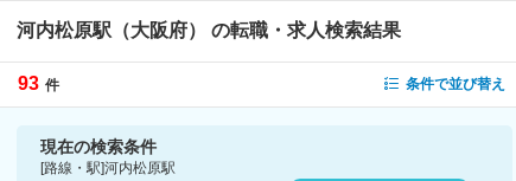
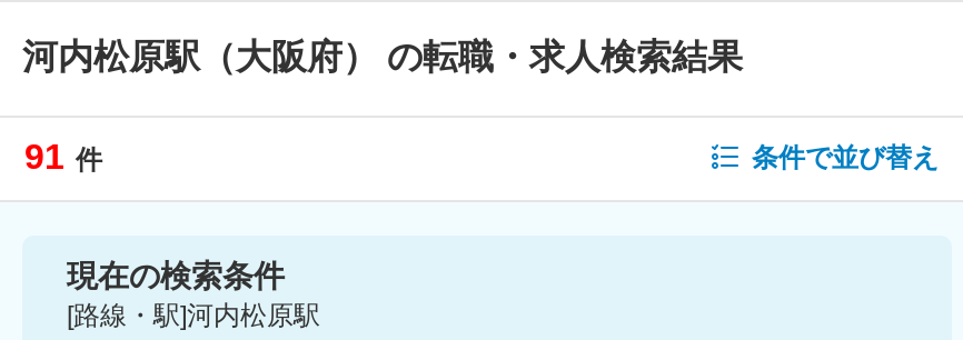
[18,73,59,93] 93 件 -> [24,138,102,176] 91 件

